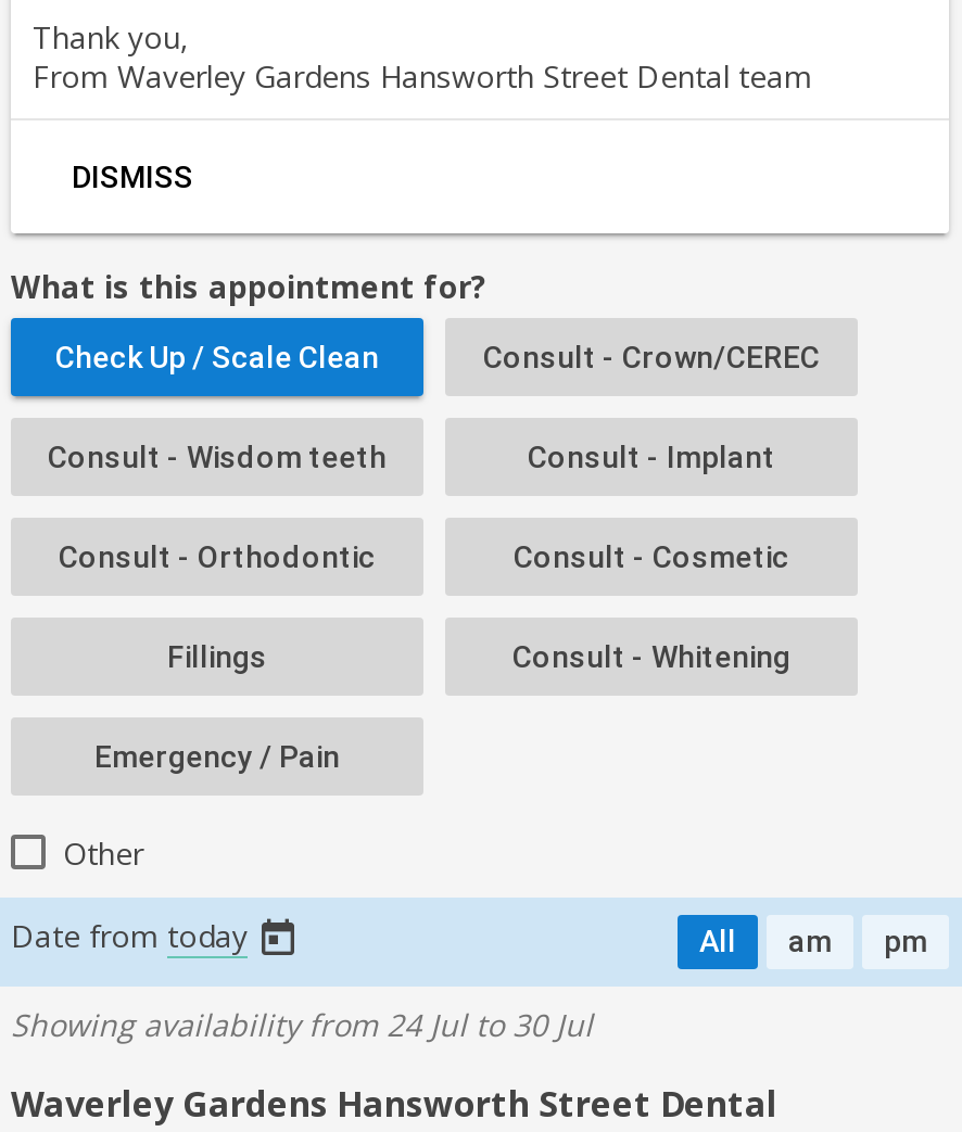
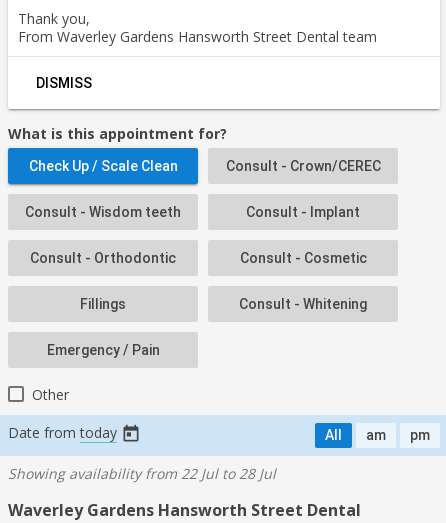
[11,1004,593,1045] Showing availability from 24 Jul to 30 Jul -> [8,464,276,483] Showing availability from 22 Jul to 28 Jul

